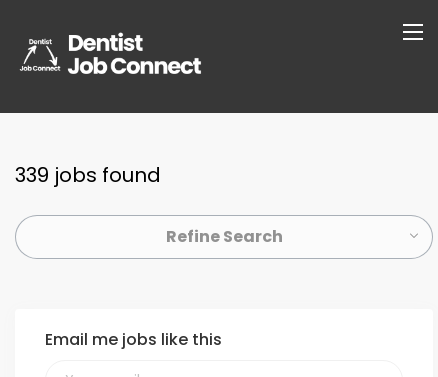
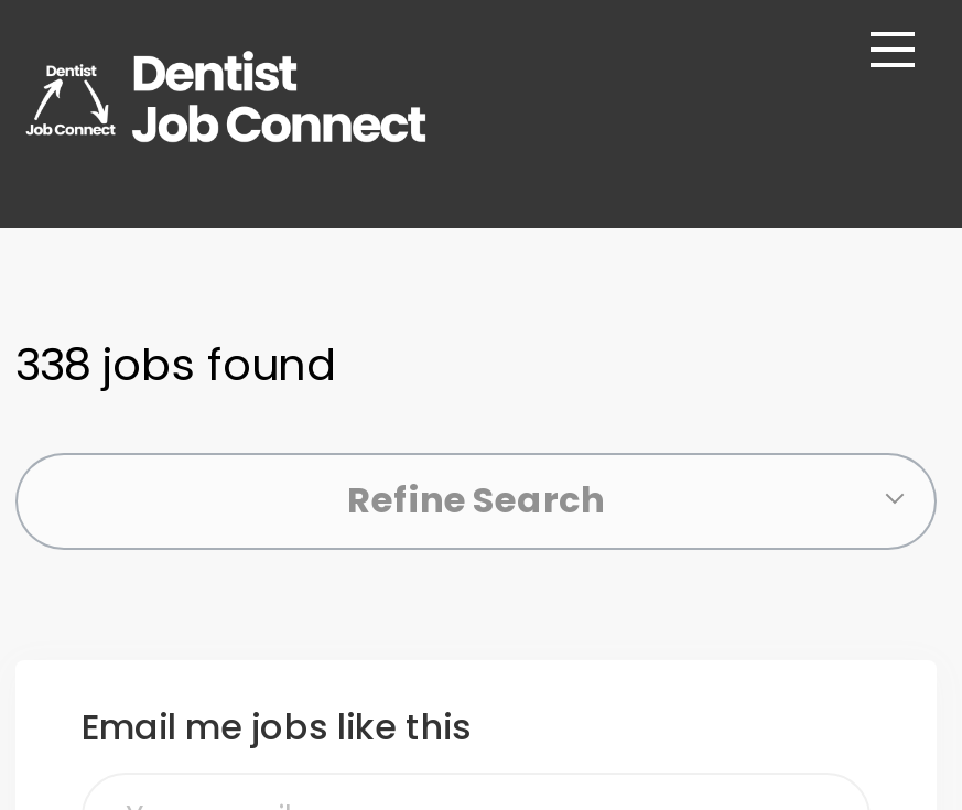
[15,161,161,189] 339 jobs found -> [15,334,337,396] 338 jobs found

